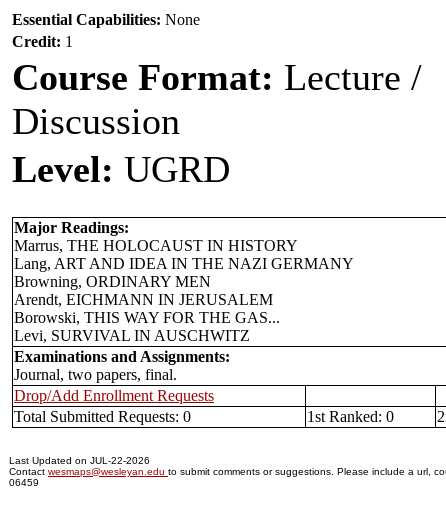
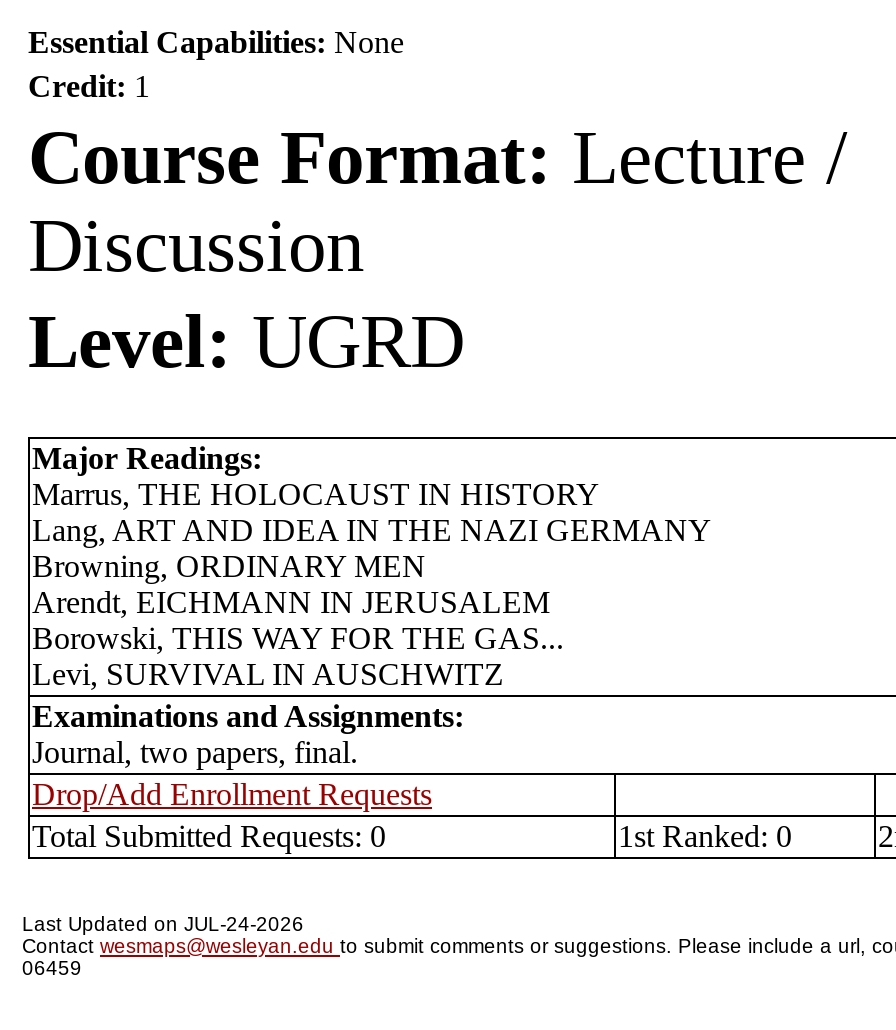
[9,455,150,466] Last Updated on JUL-22-2026 -> [22,913,304,935] Last Updated on JUL-24-2026

